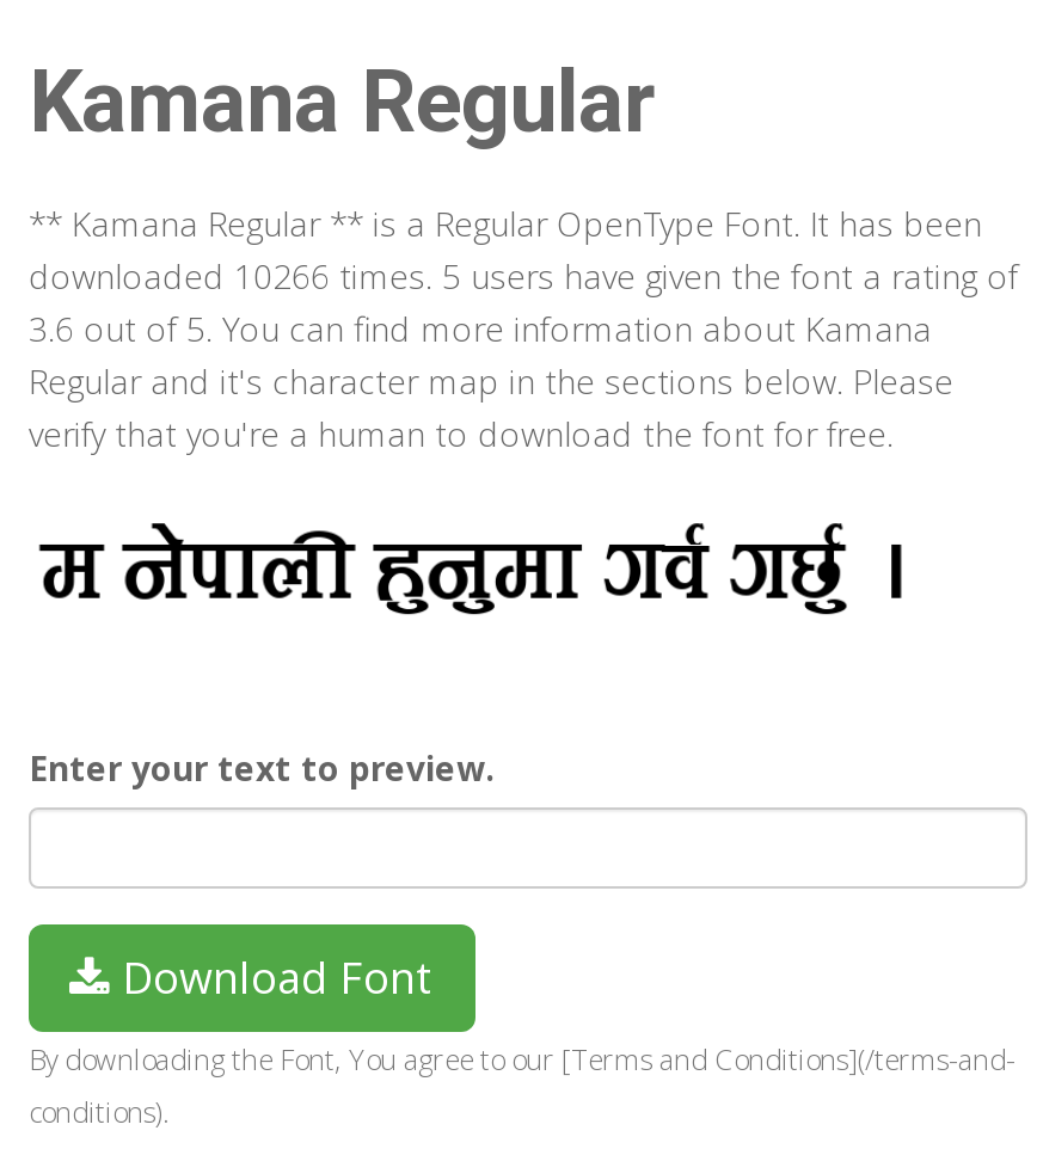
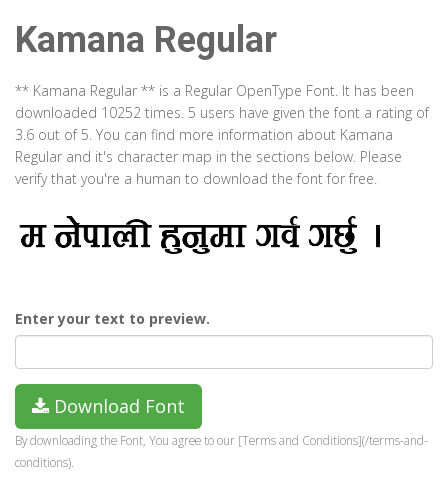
[29,253,1018,299] downloaded 10266 times. 5 users have given the font a rating of -> [15,103,429,122] downloaded 10252 times. 5 users have given the font a rating of

